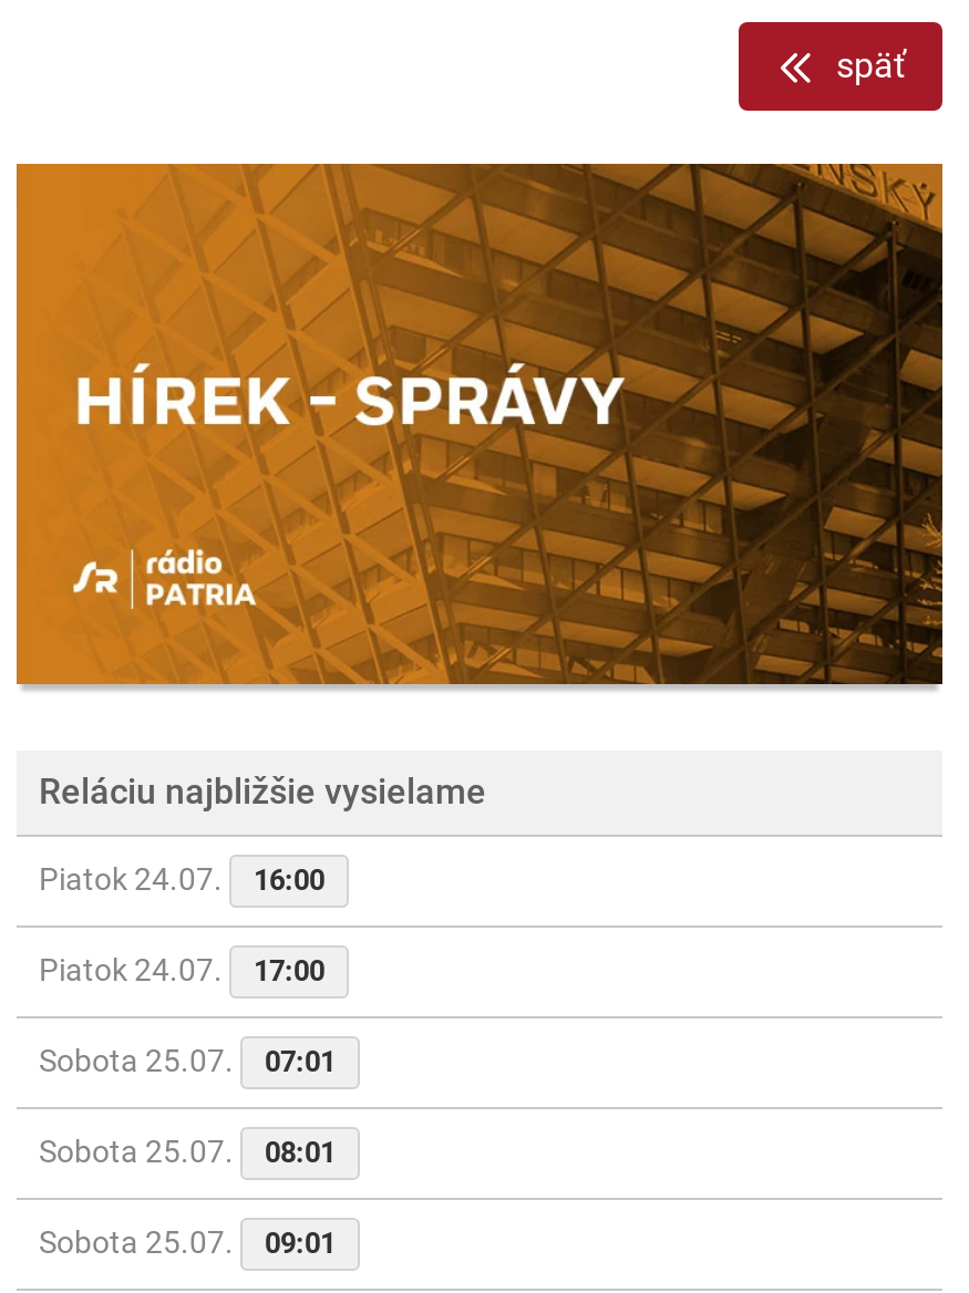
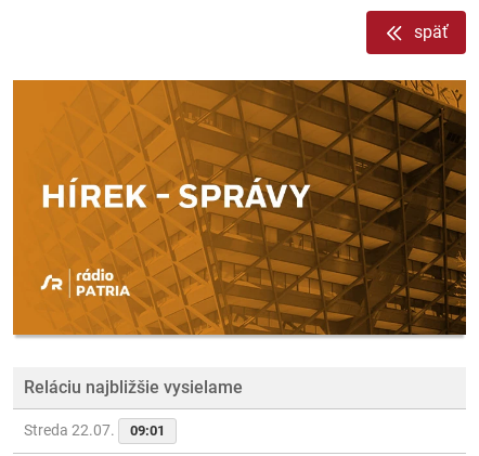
[39,862,336,1260] Piatok 24.07. | 16:00 | Piatok 24.07. | 17:00 | Sobota 25.07. | 07:01 | Sobota 25.07. | 08:01 | Sobota 25.07. -> [24,422,118,439] Streda 22.07.

